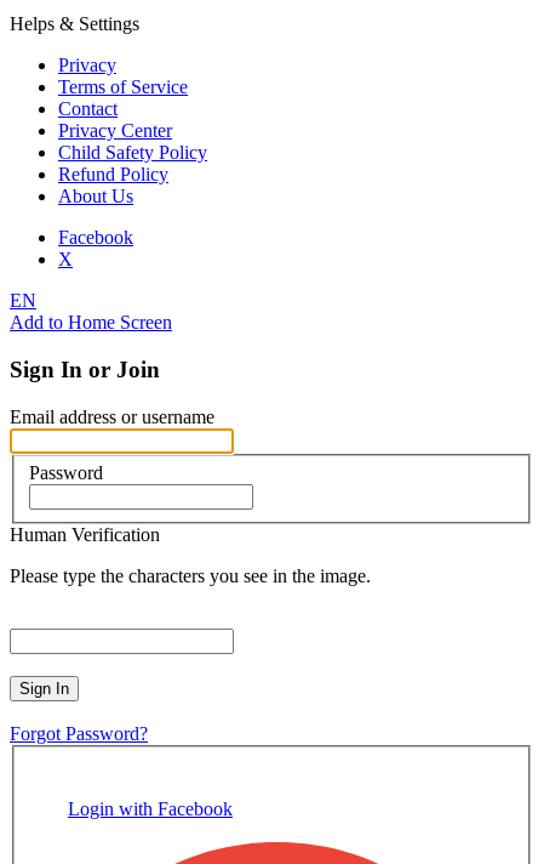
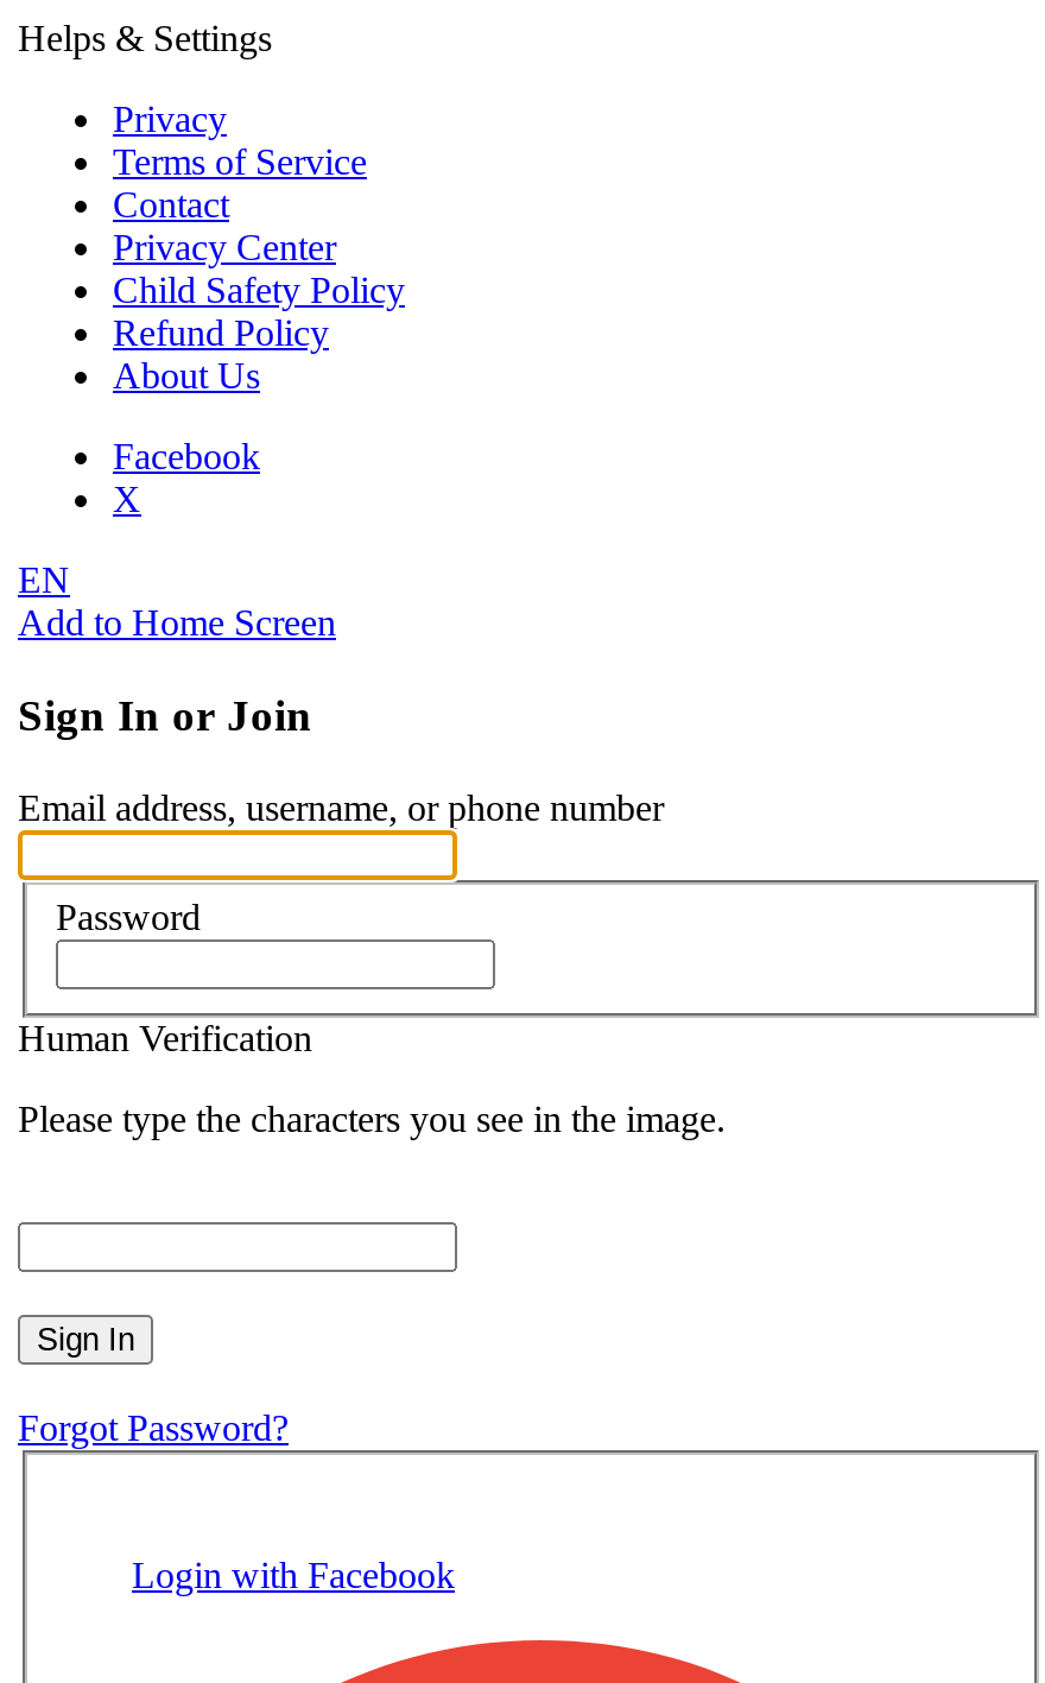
[10,406,214,427] Email address or username -> [18,787,664,828] Email address, username, or phone number

